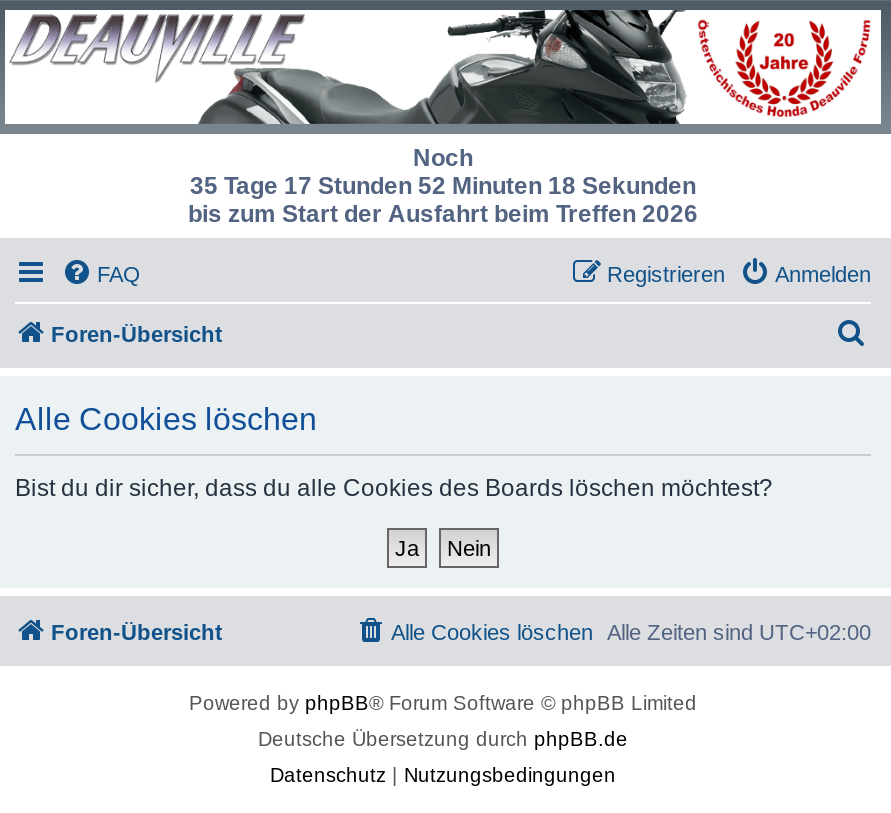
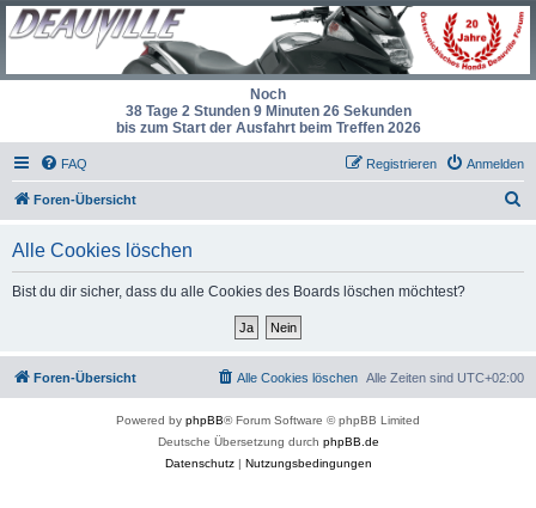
[190,172,696,200] 35 Tage 17 Stunden 52 Minuten 18 Sekunden -> [125,103,411,119] 38 Tage 2 Stunden 9 Minuten 26 Sekunden

